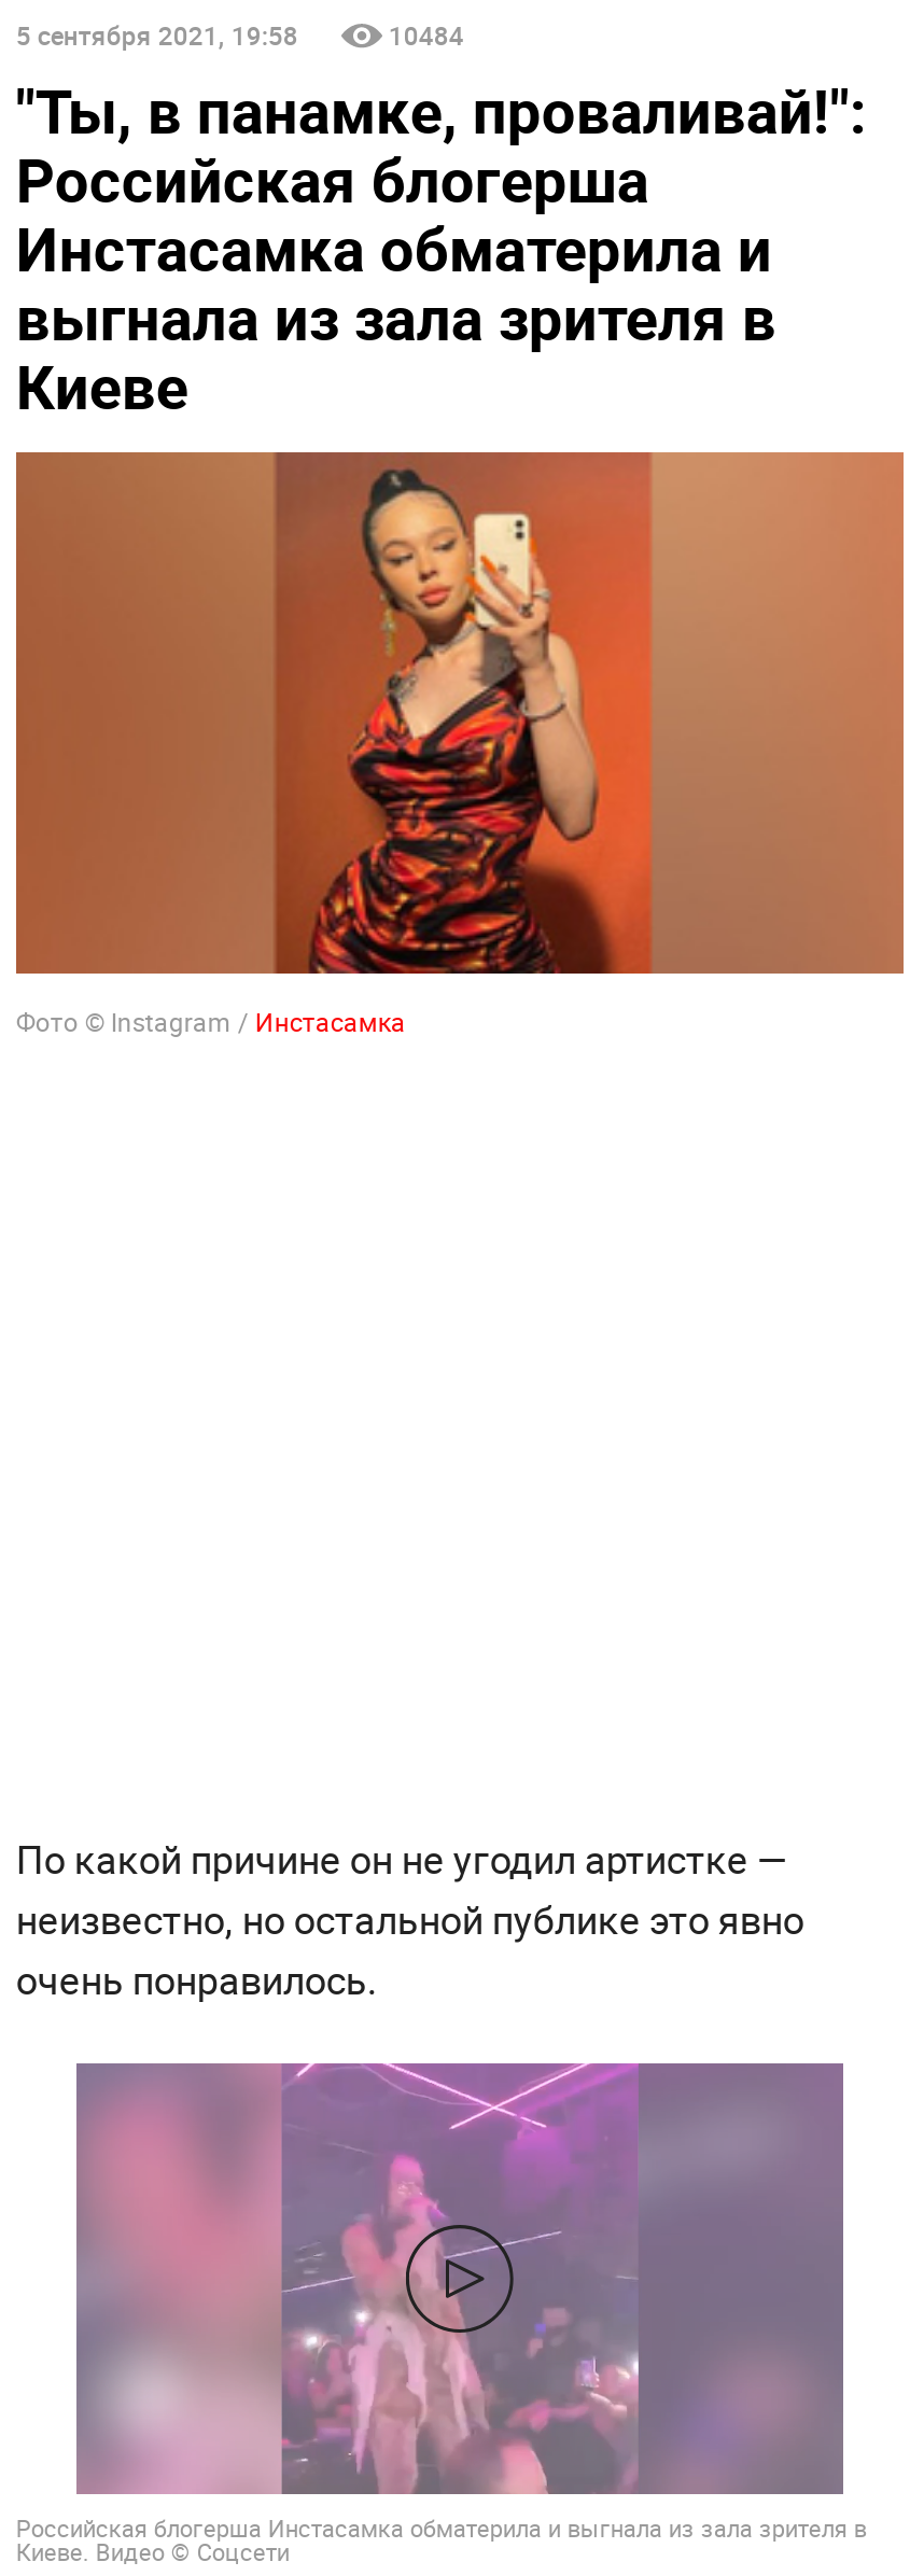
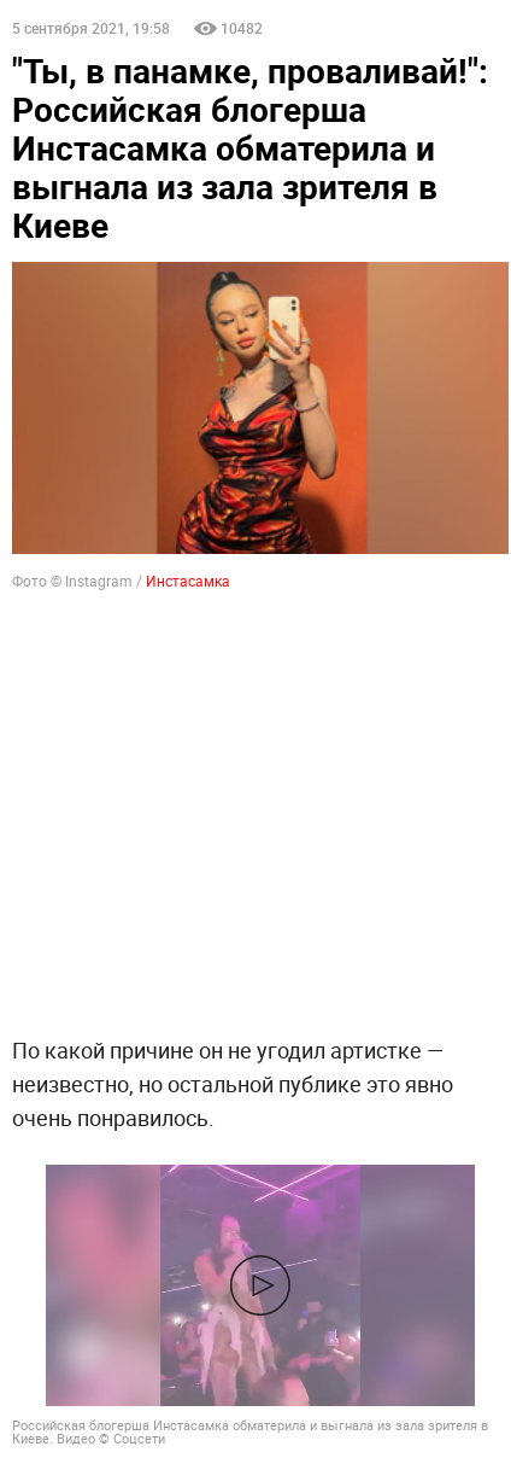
[389,17,464,51] 10484 -> [220,18,263,37] 10482

